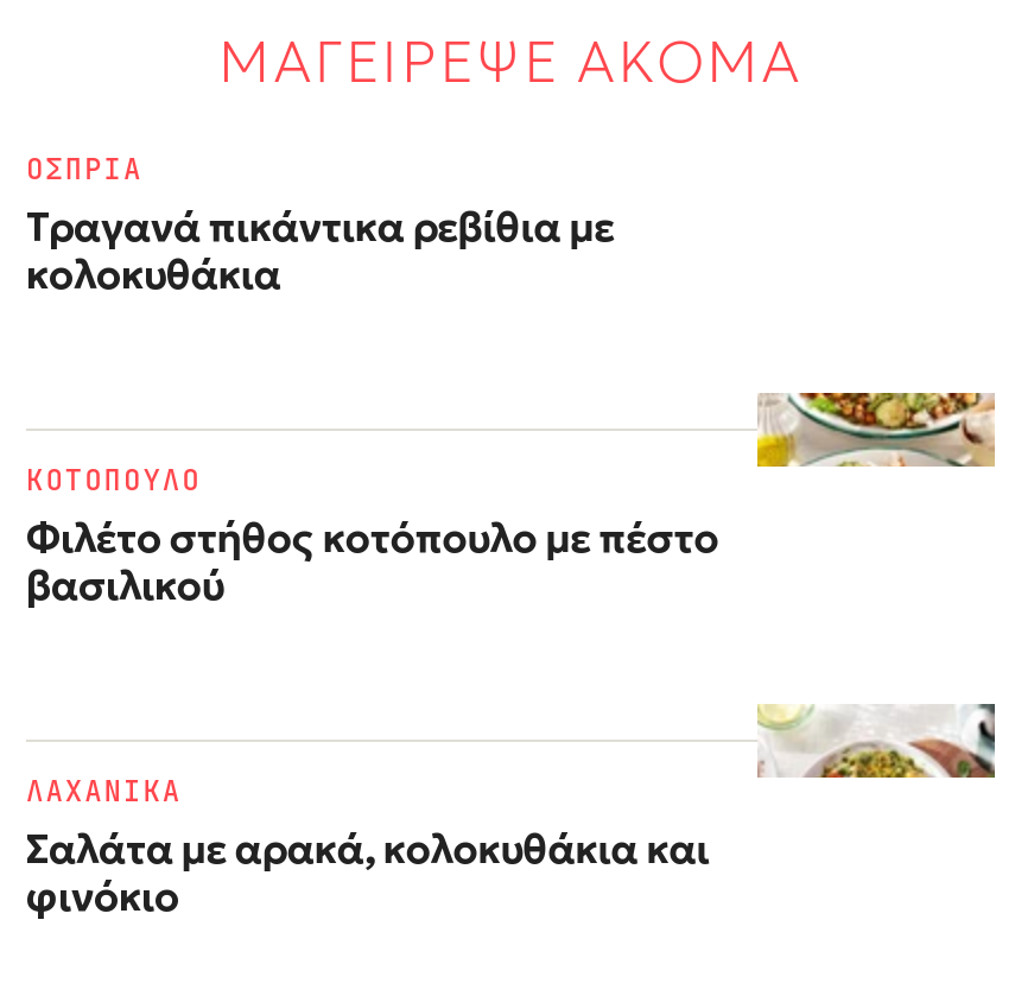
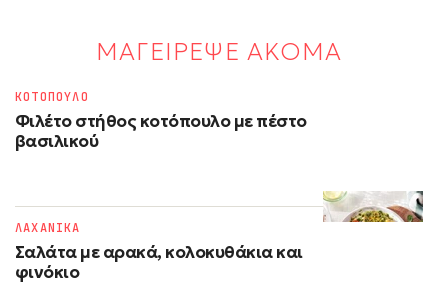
[26,151,143,189] ΟΣΠΡΙΑ -> none
[26,201,614,300] Τραγανά πικάντικα ρεβίθια με | κολοκυθάκια -> none
[755,391,997,469] [image] -> none

